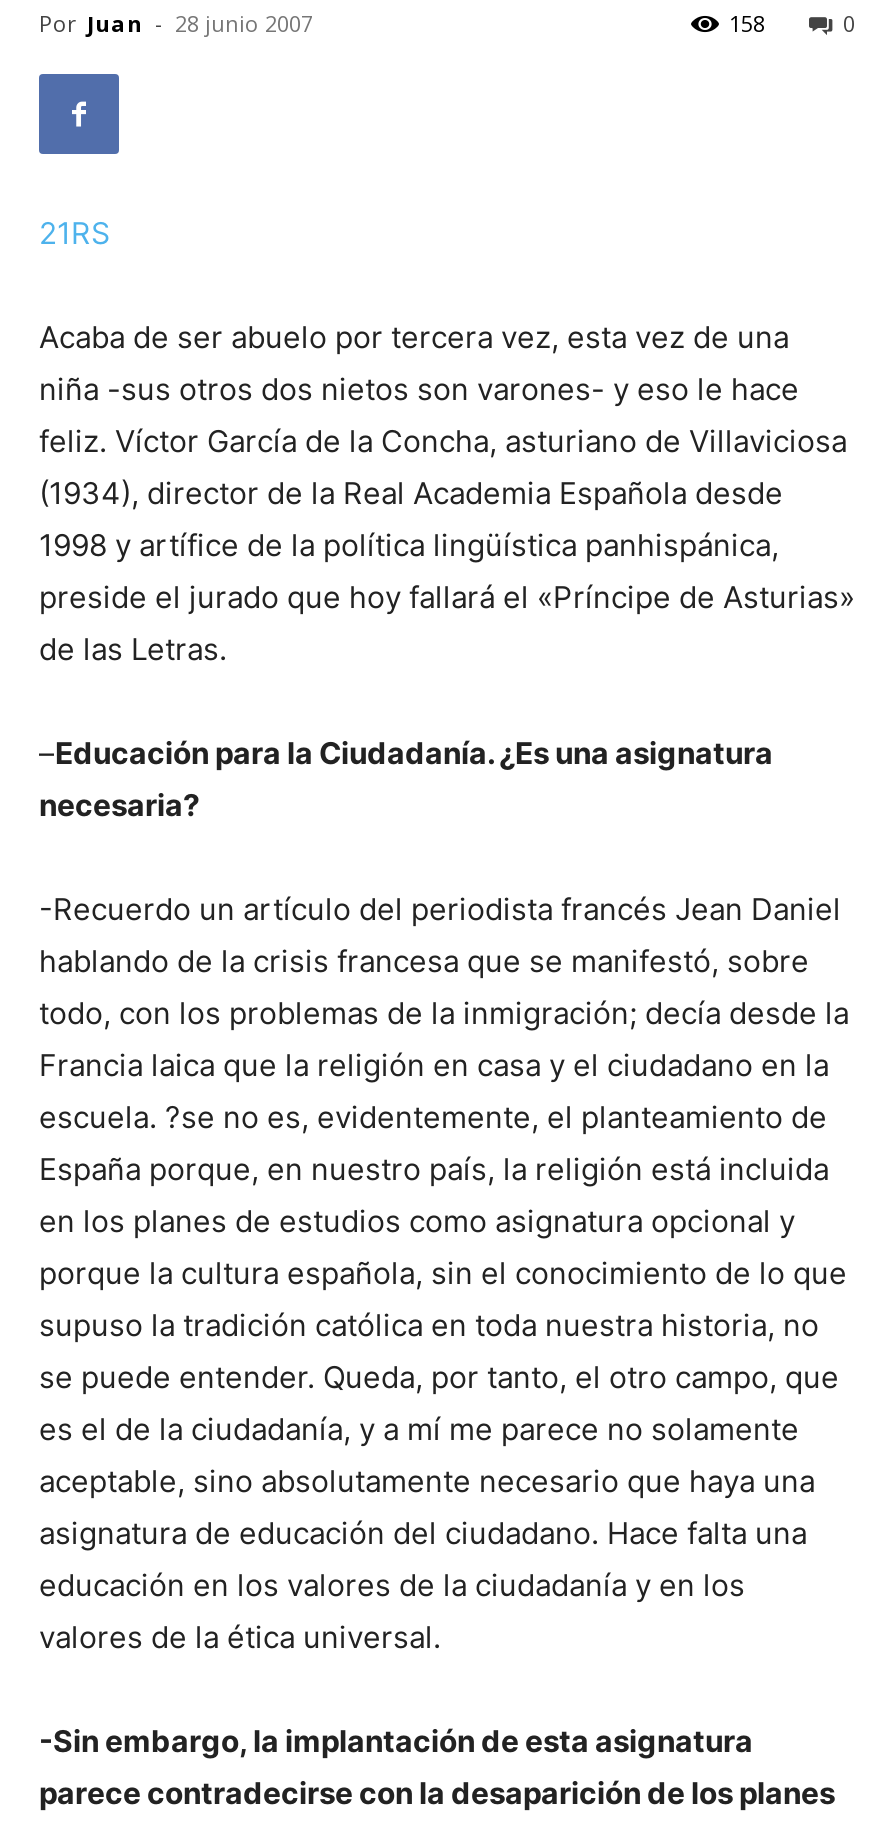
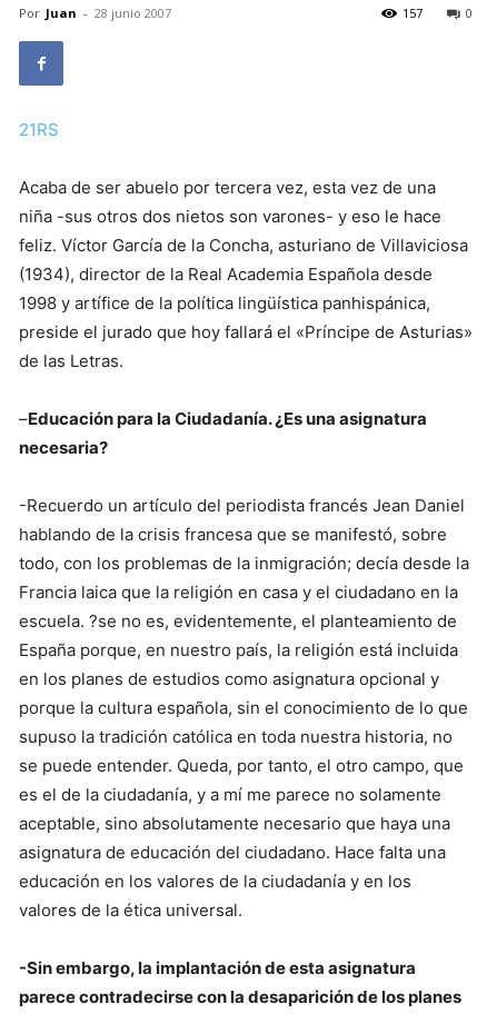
[729,9,765,39] 158 -> [402,5,423,22] 157

